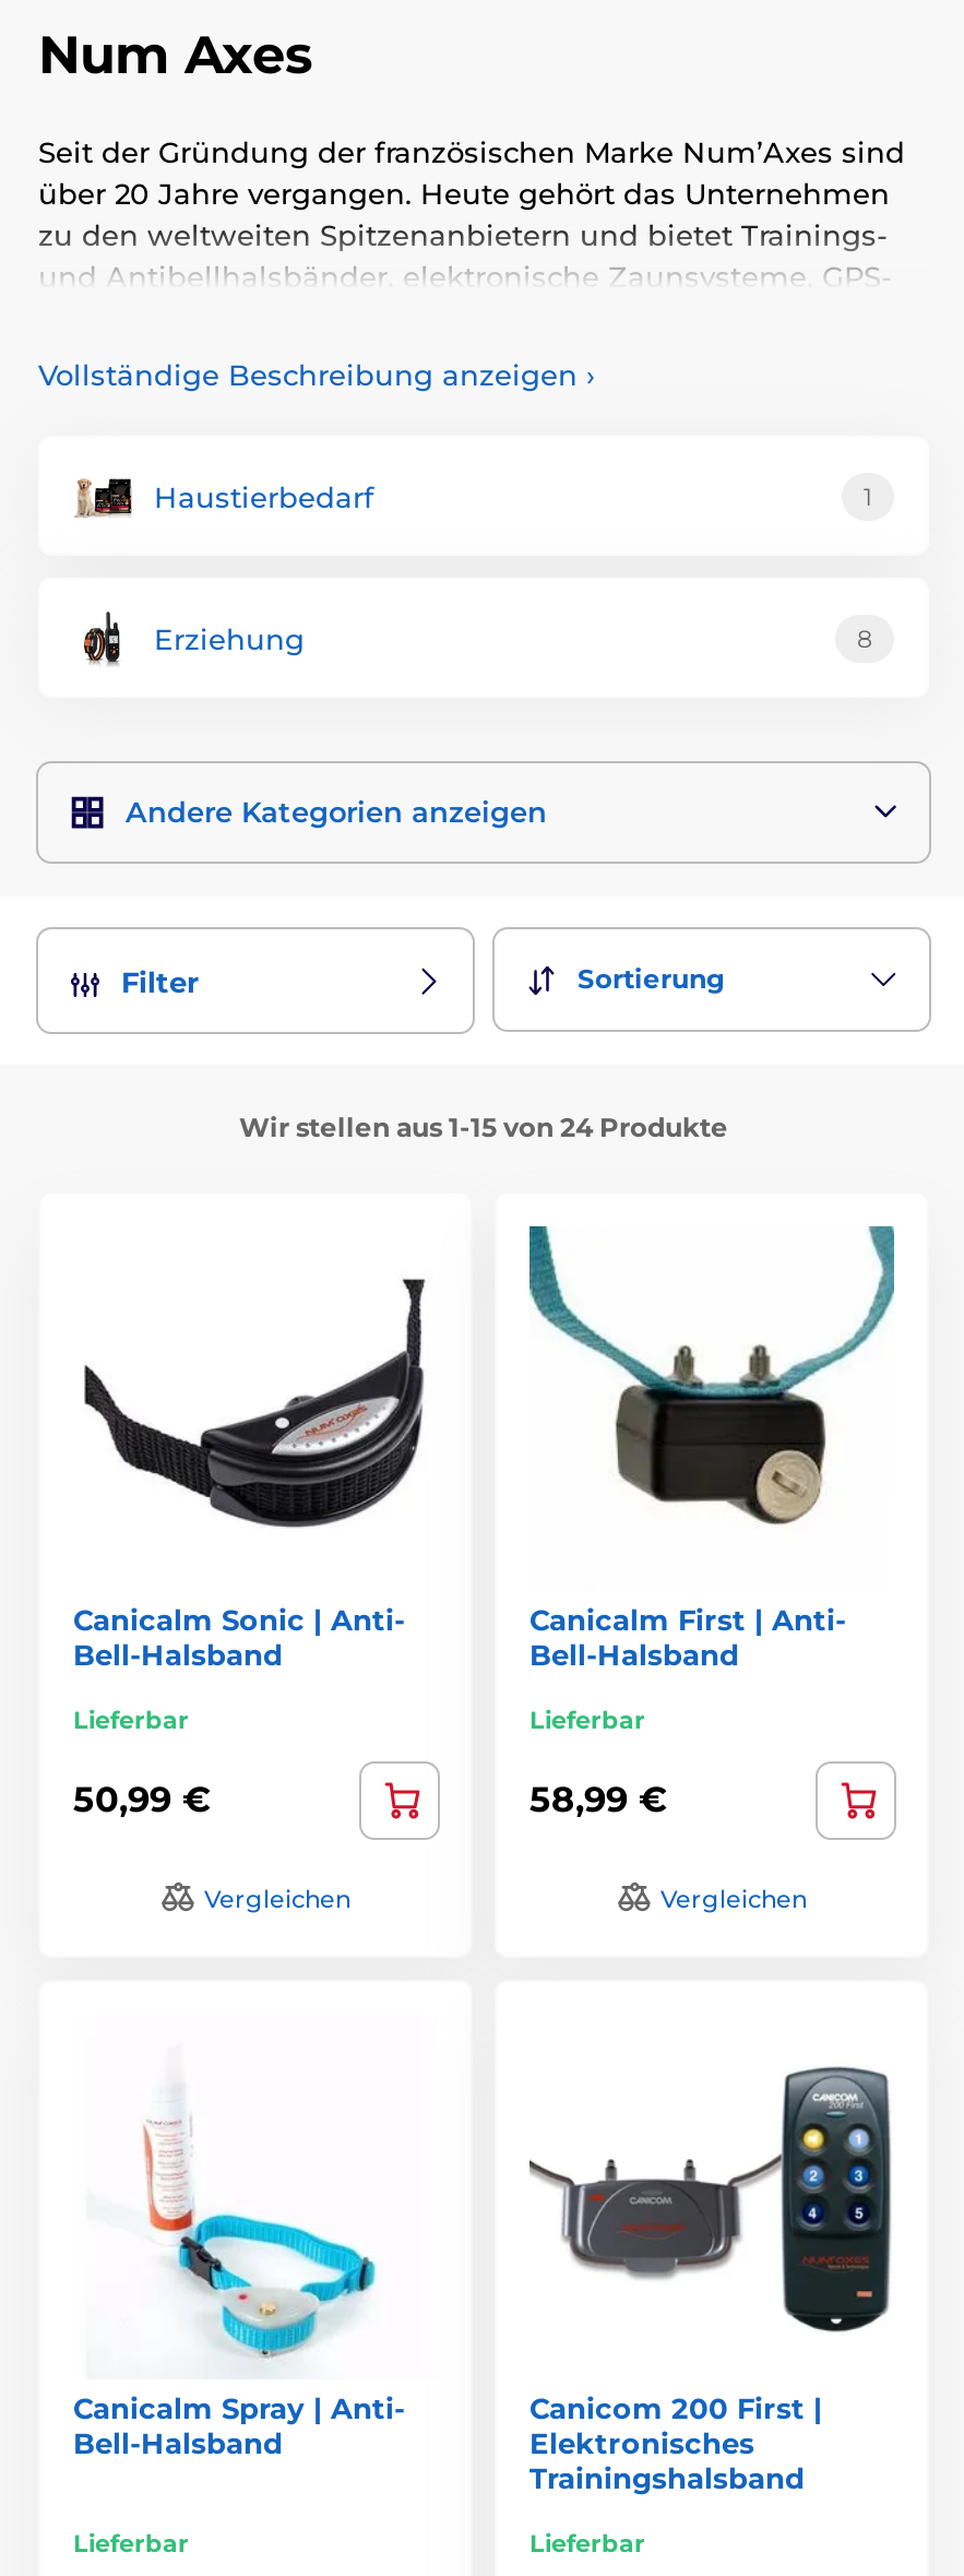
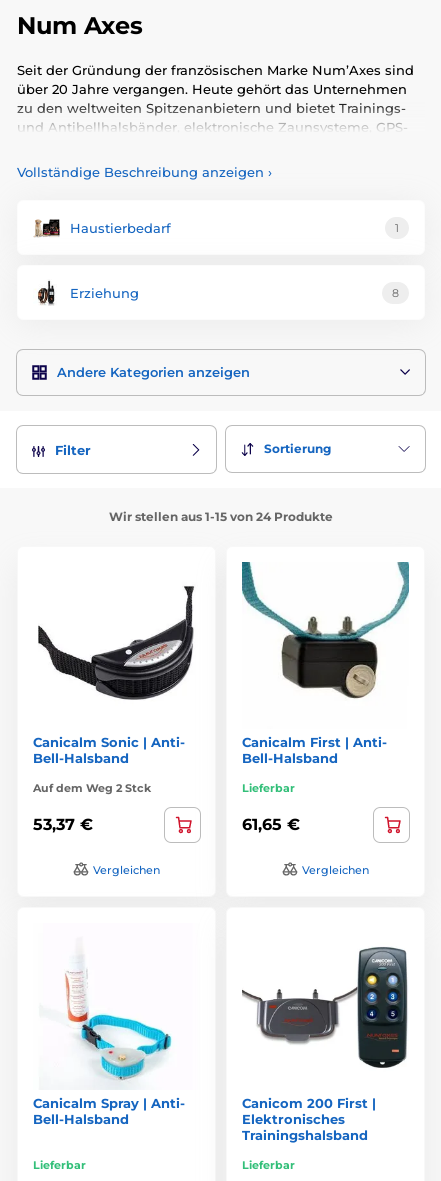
[73,1704,189,1734] Lieferbar -> [33,780,151,794] Auf dem Weg 2 Stck
[73,1779,211,1820] 50,99 € -> [33,815,93,834] 53,37 €
[529,1779,667,1820] 58,99 € -> [242,815,300,834] 61,65 €

